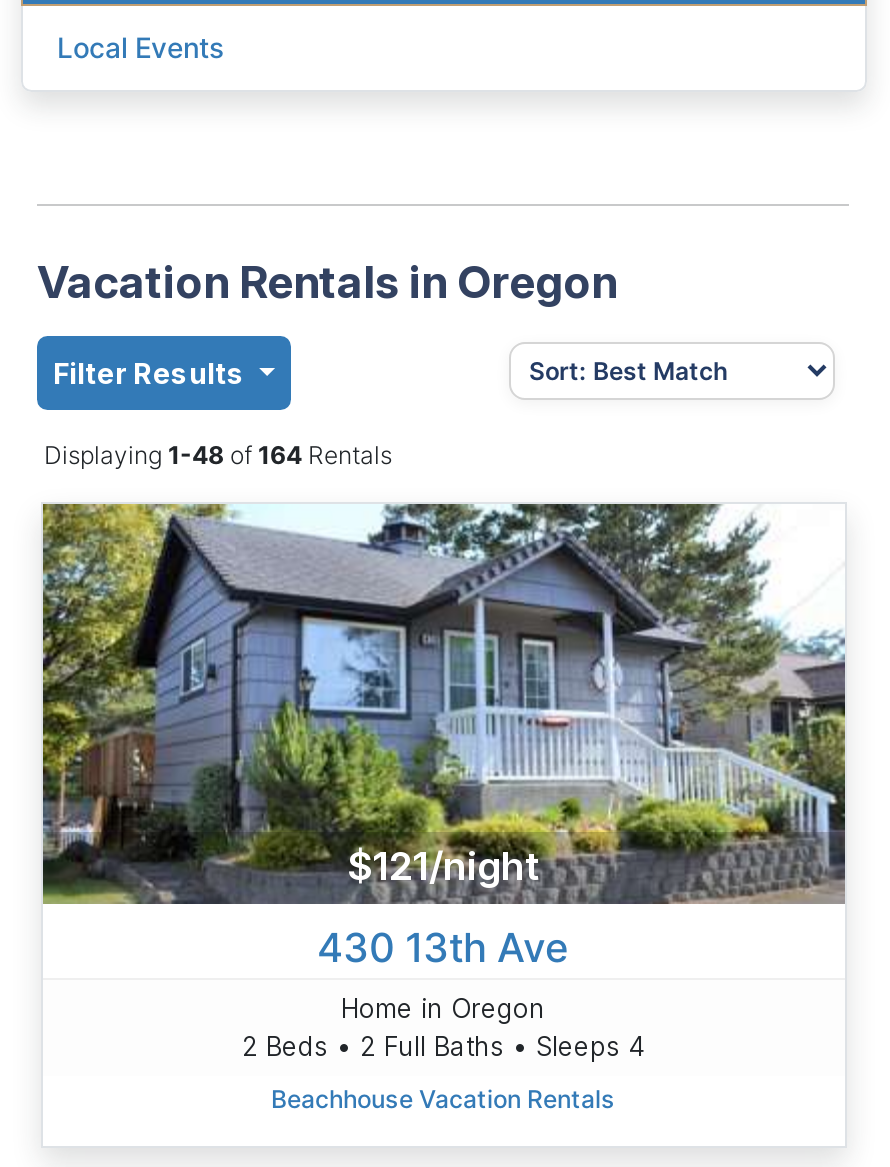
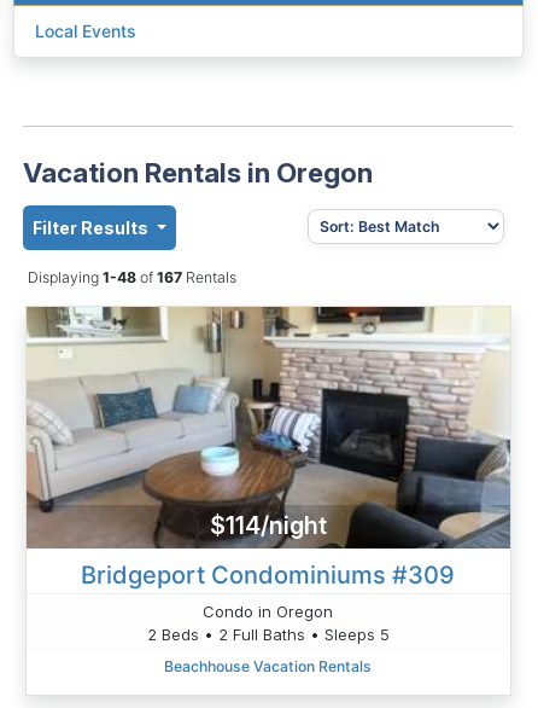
[44,439,392,469] Displaying 1-48 of 164 Rentals -> [27,268,236,286] Displaying 1-48 of 167 Rentals
[41,502,847,906] [image] | $121/night -> [27,306,510,550] [image] | $114/night
[242,923,644,1061] 430 13th Ave | Home in Oregon | 2 Beds • 2 Full Baths • Sleeps 4 -> [81,560,455,643] Bridgeport Condominiums #309 | Condo in Oregon | 2 Beds • 2 Full Baths • Sleeps 5

